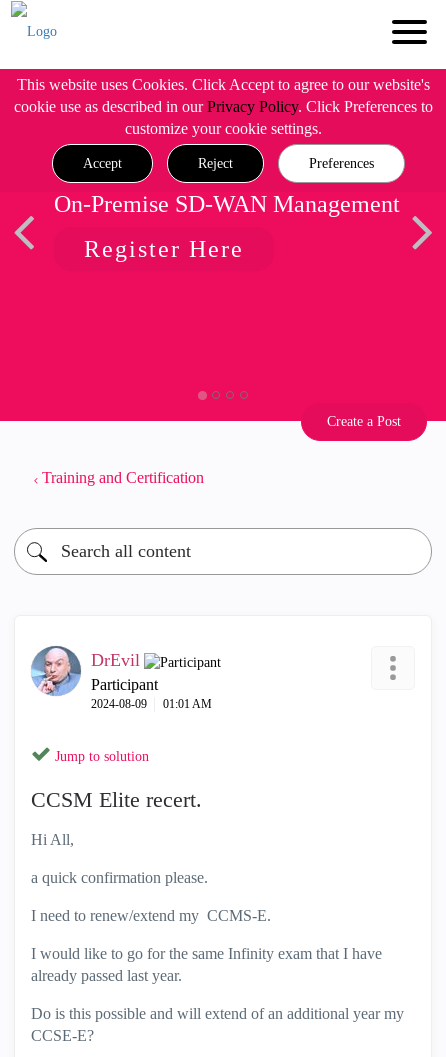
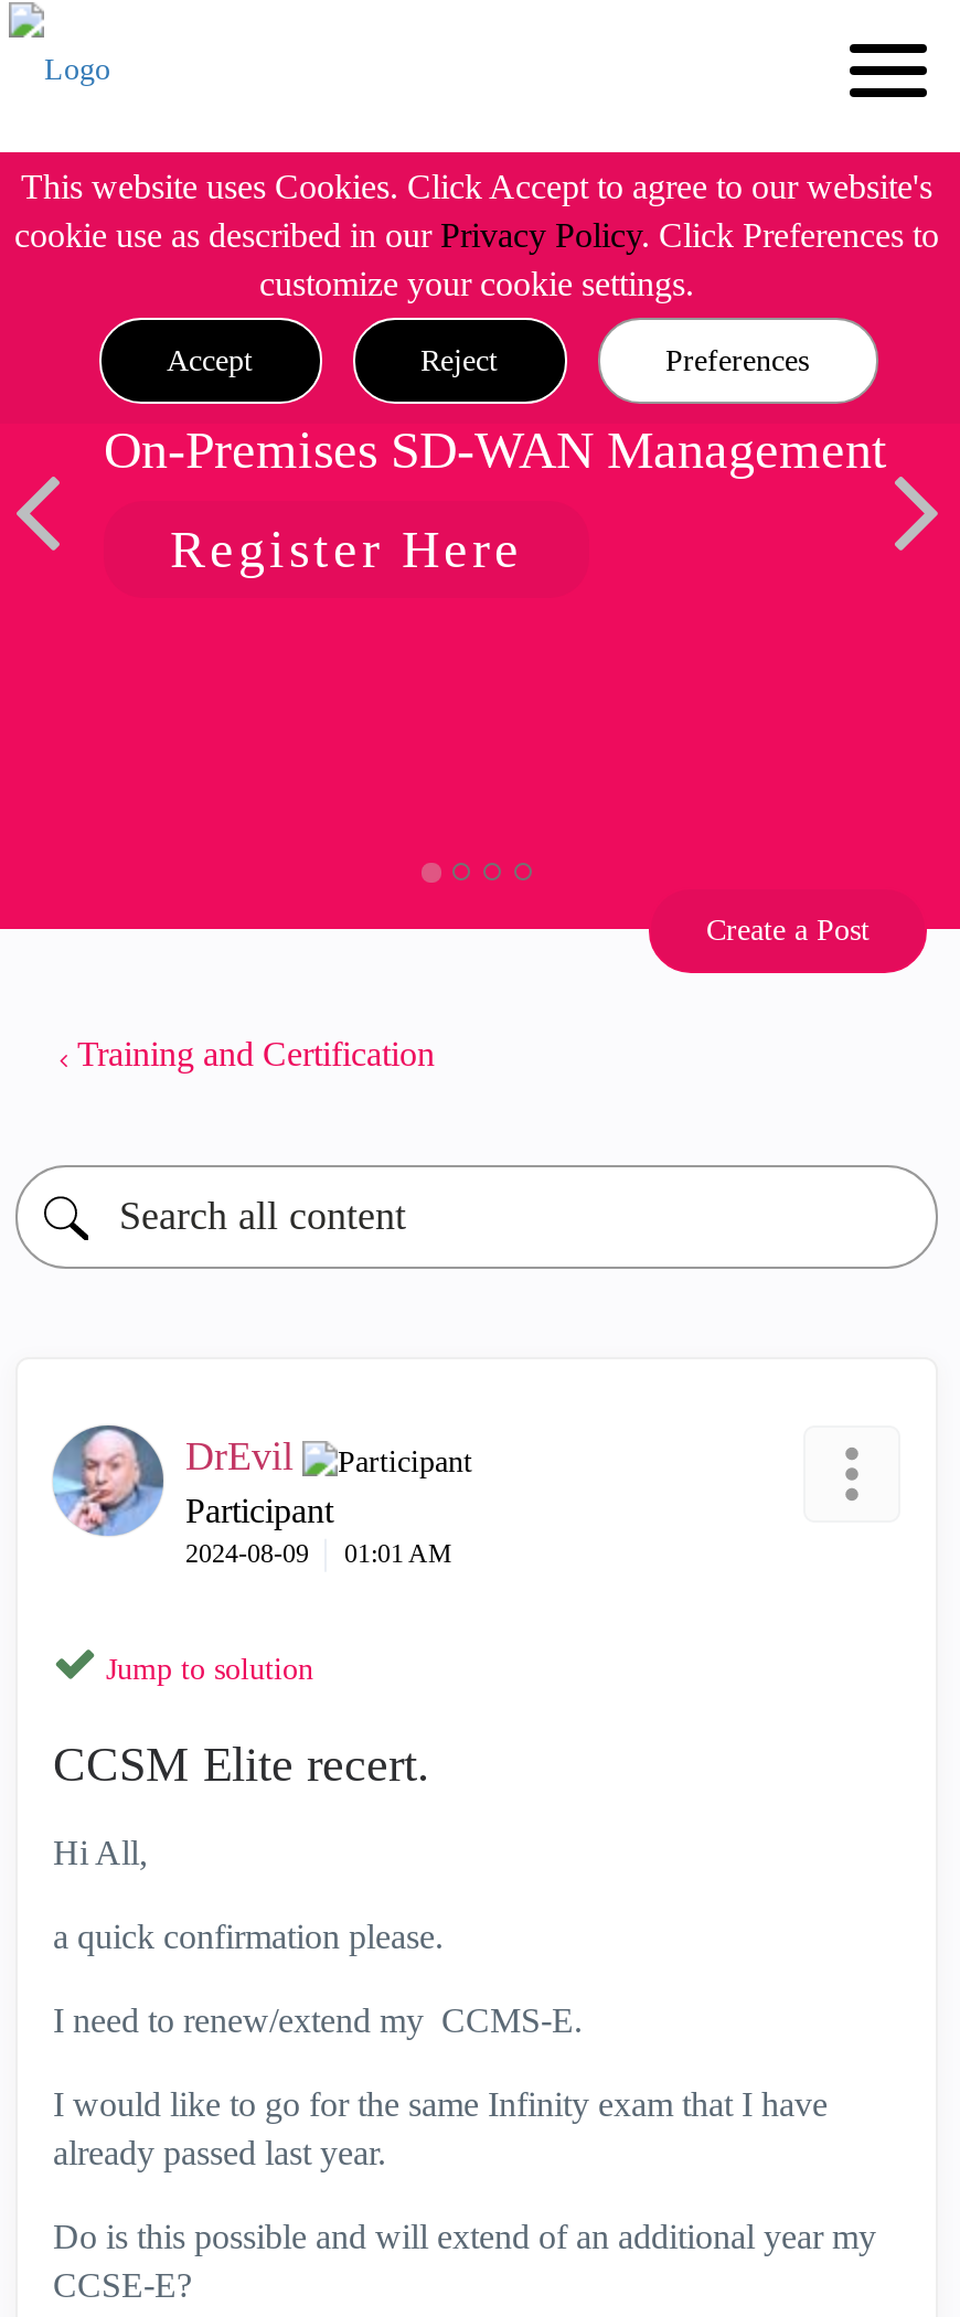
[54,191,400,217] On-Premise SD-WAN Management -> [104,421,887,479] On-Premises SD-WAN Management

